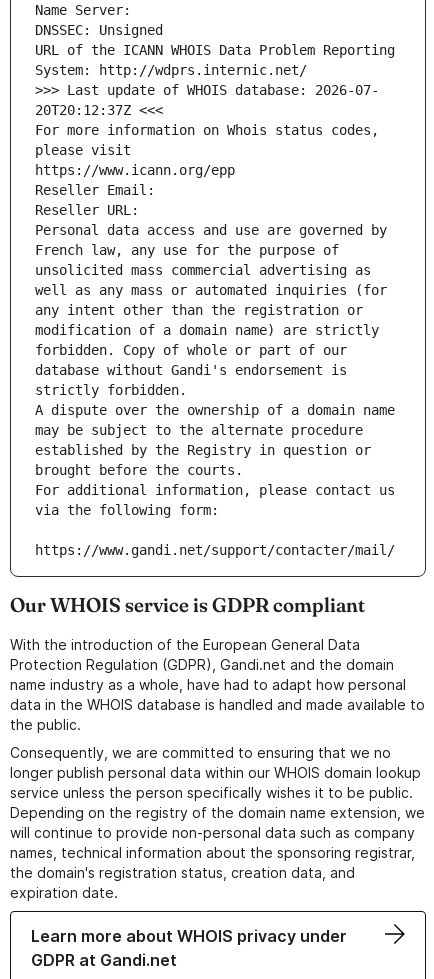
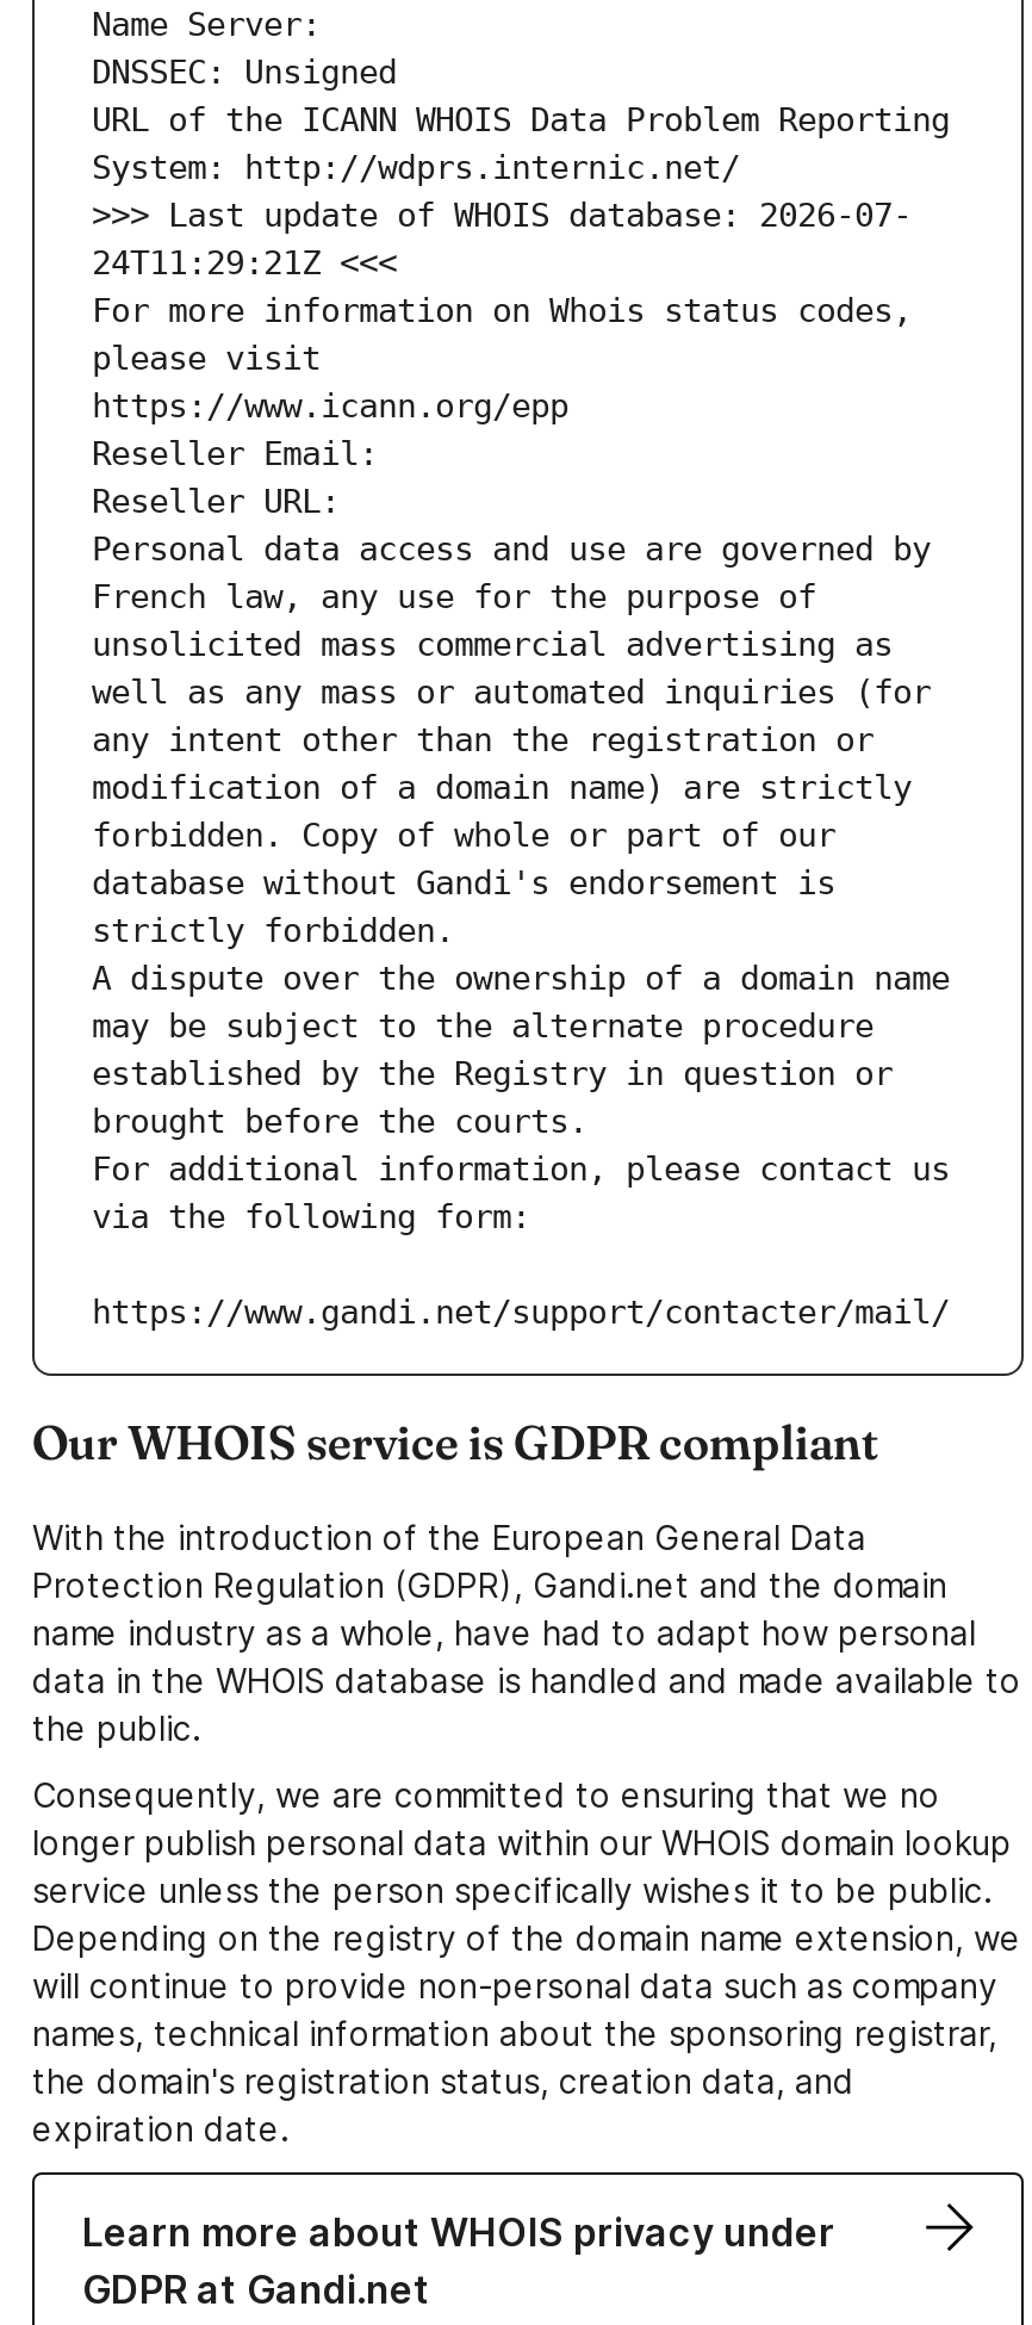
[35,102,163,118] 20T20:12:37Z <<< -> [92,244,397,282] 24T11:29:21Z <<<

